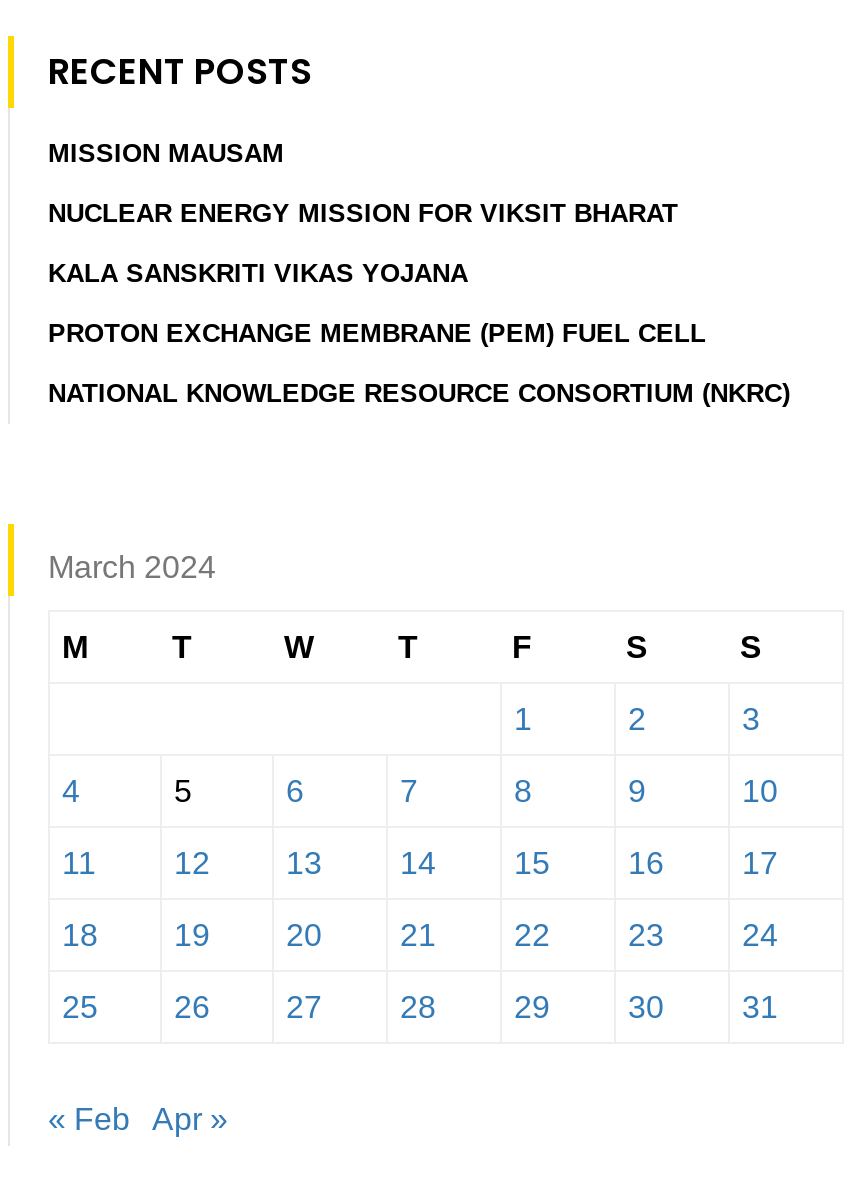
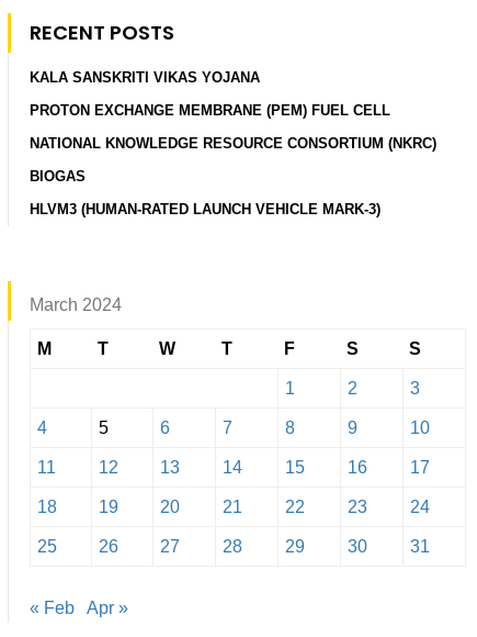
[48,137,678,227] MISSION MAUSAM | NUCLEAR ENERGY MISSION FOR VIKSIT BHARAT -> none
moved [48,257,790,407] -> [30,69,436,151]: KALA SANSKRITI VIKAS YOJANA | PROTON EXCHANGE MEMBRANE (PEM) FUEL CELL | NATIONAL KNOWLEDGE RESOURCE CONSORTIUM (NKRC)
none -> [30,167,381,217] BIOGAS | HLVM3 (HUMAN-RATED LAUNCH VEHICLE MARK-3)

